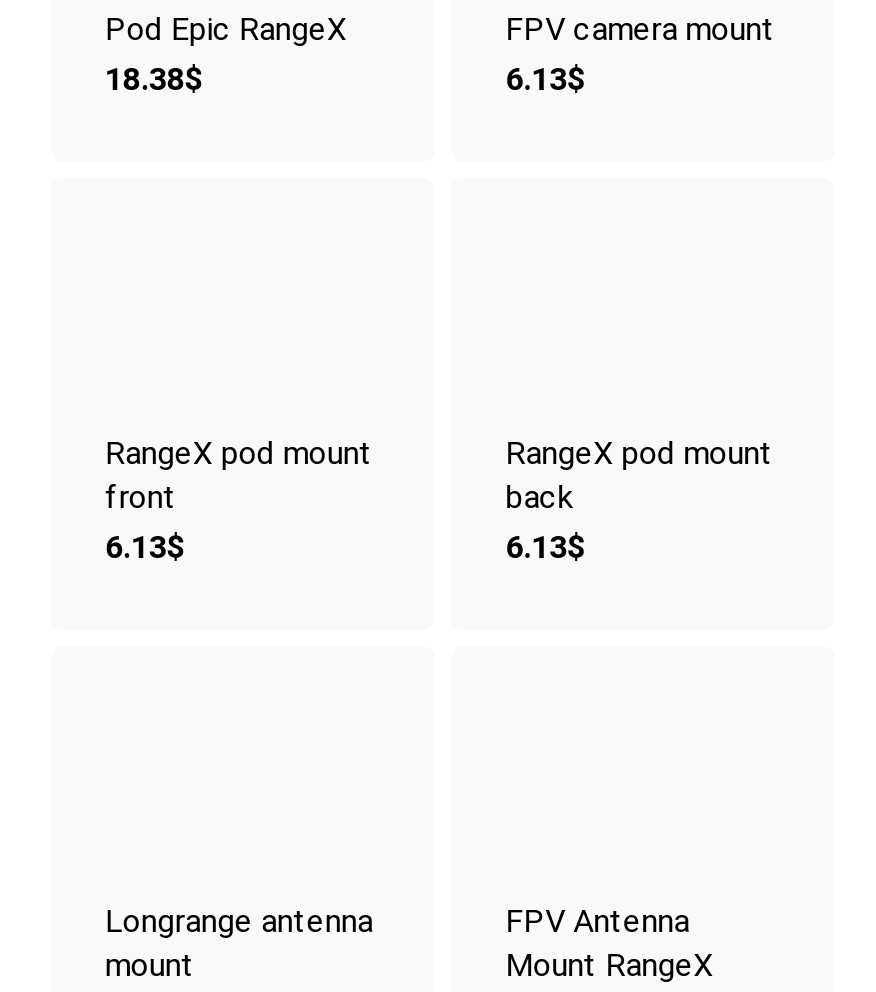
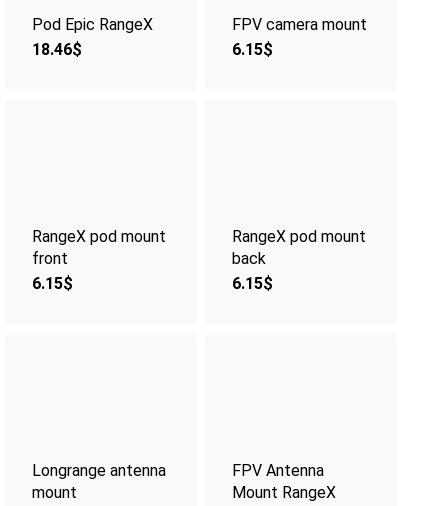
[105,61,205,99] 18.38$ -> [32,40,82,59] 18.46$
[505,61,587,99] 6.13$ -> [232,40,273,59] 6.15$
[105,529,187,567] 6.13$ -> [32,274,73,293] 6.15$
[505,529,587,567] 6.13$ -> [232,274,273,293] 6.15$

